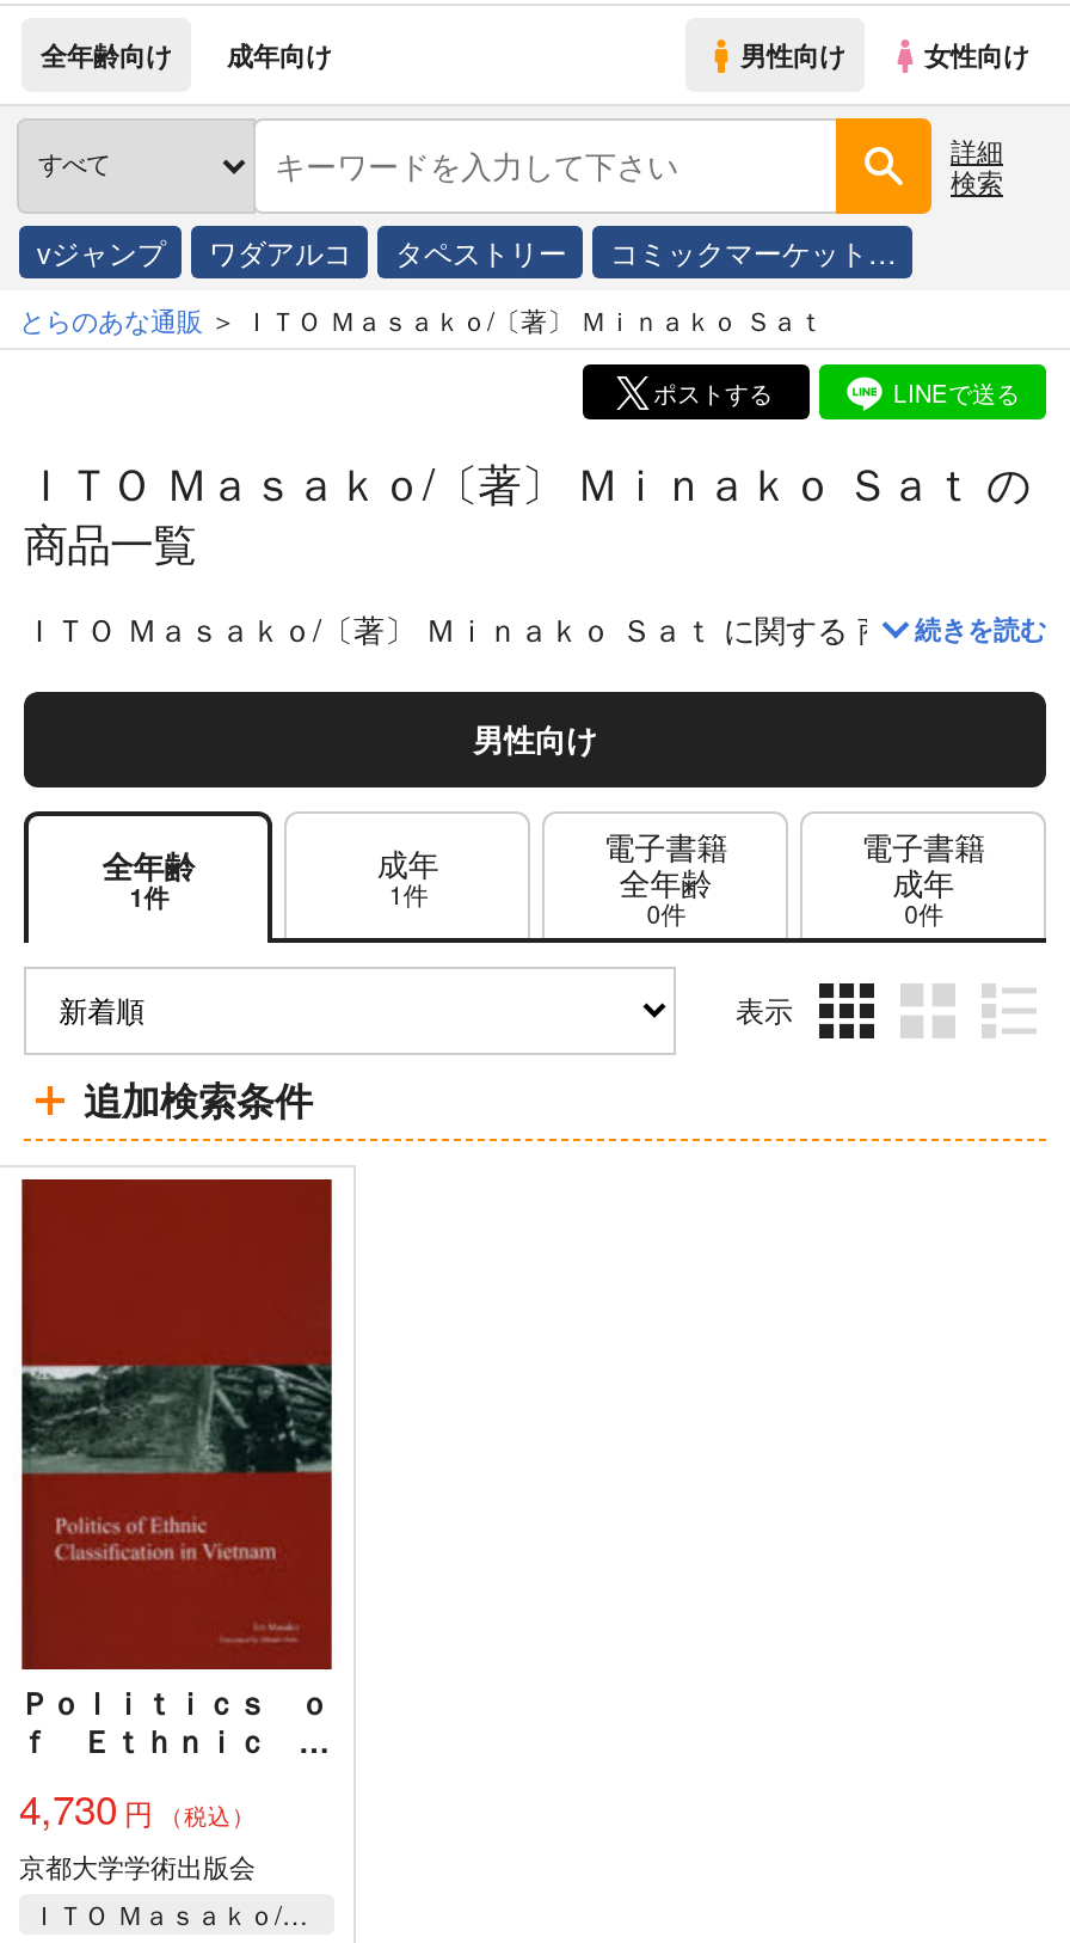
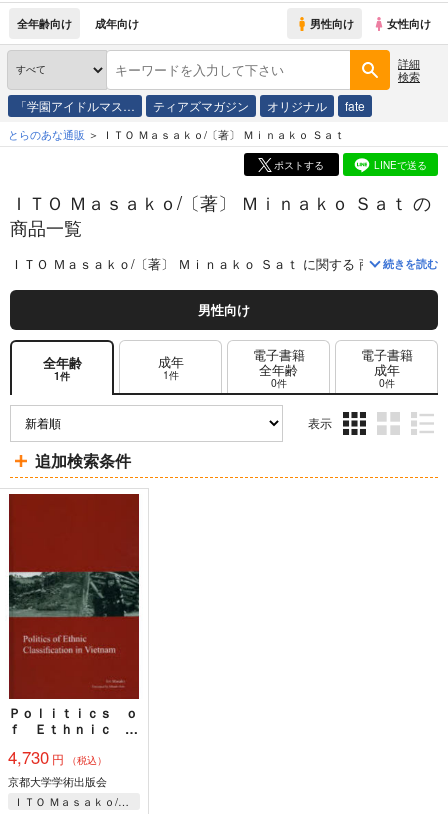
[37,231,897,271] vジャンプ | ワダアルコ | タペストリー | コミックマーケット… -> [15,97,365,114] 「学園アイドルマス… | ティアズマガジン | オリジナル | fate

